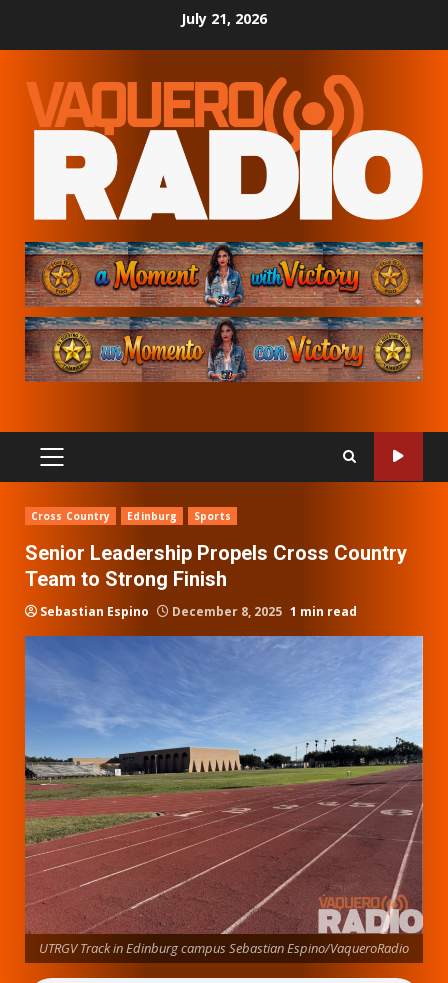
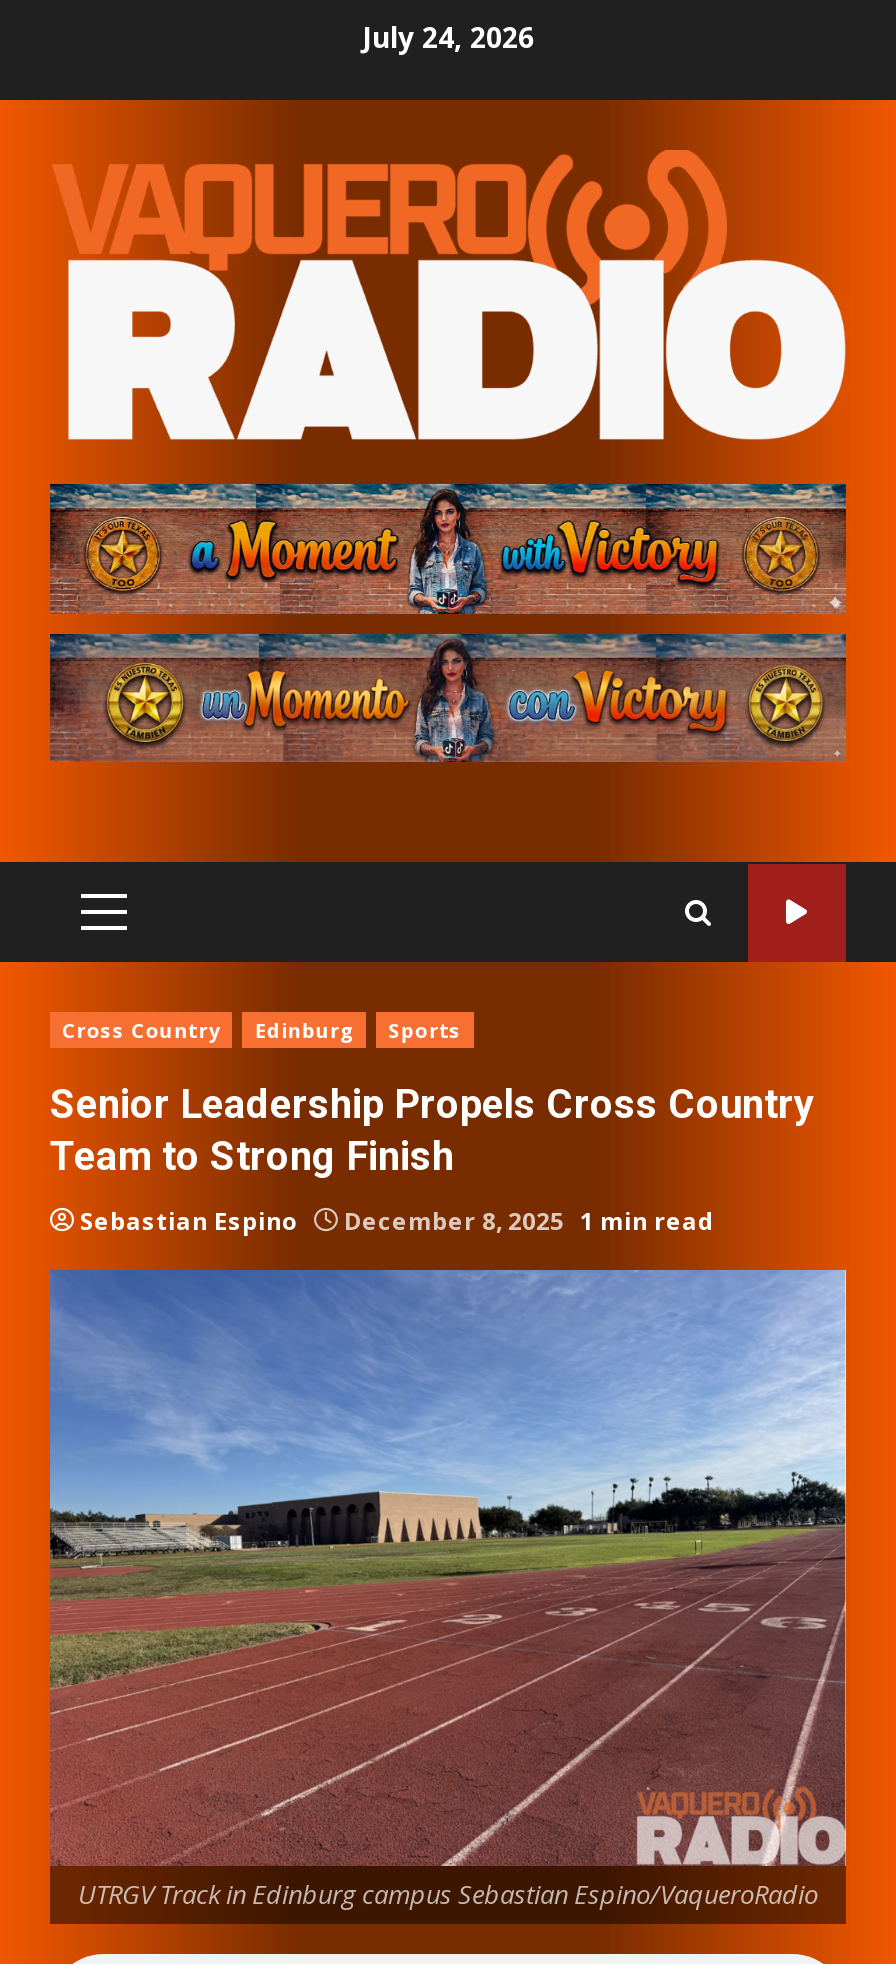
[181,8,267,27] July 21, 2026 -> [362,17,534,55] July 24, 2026

